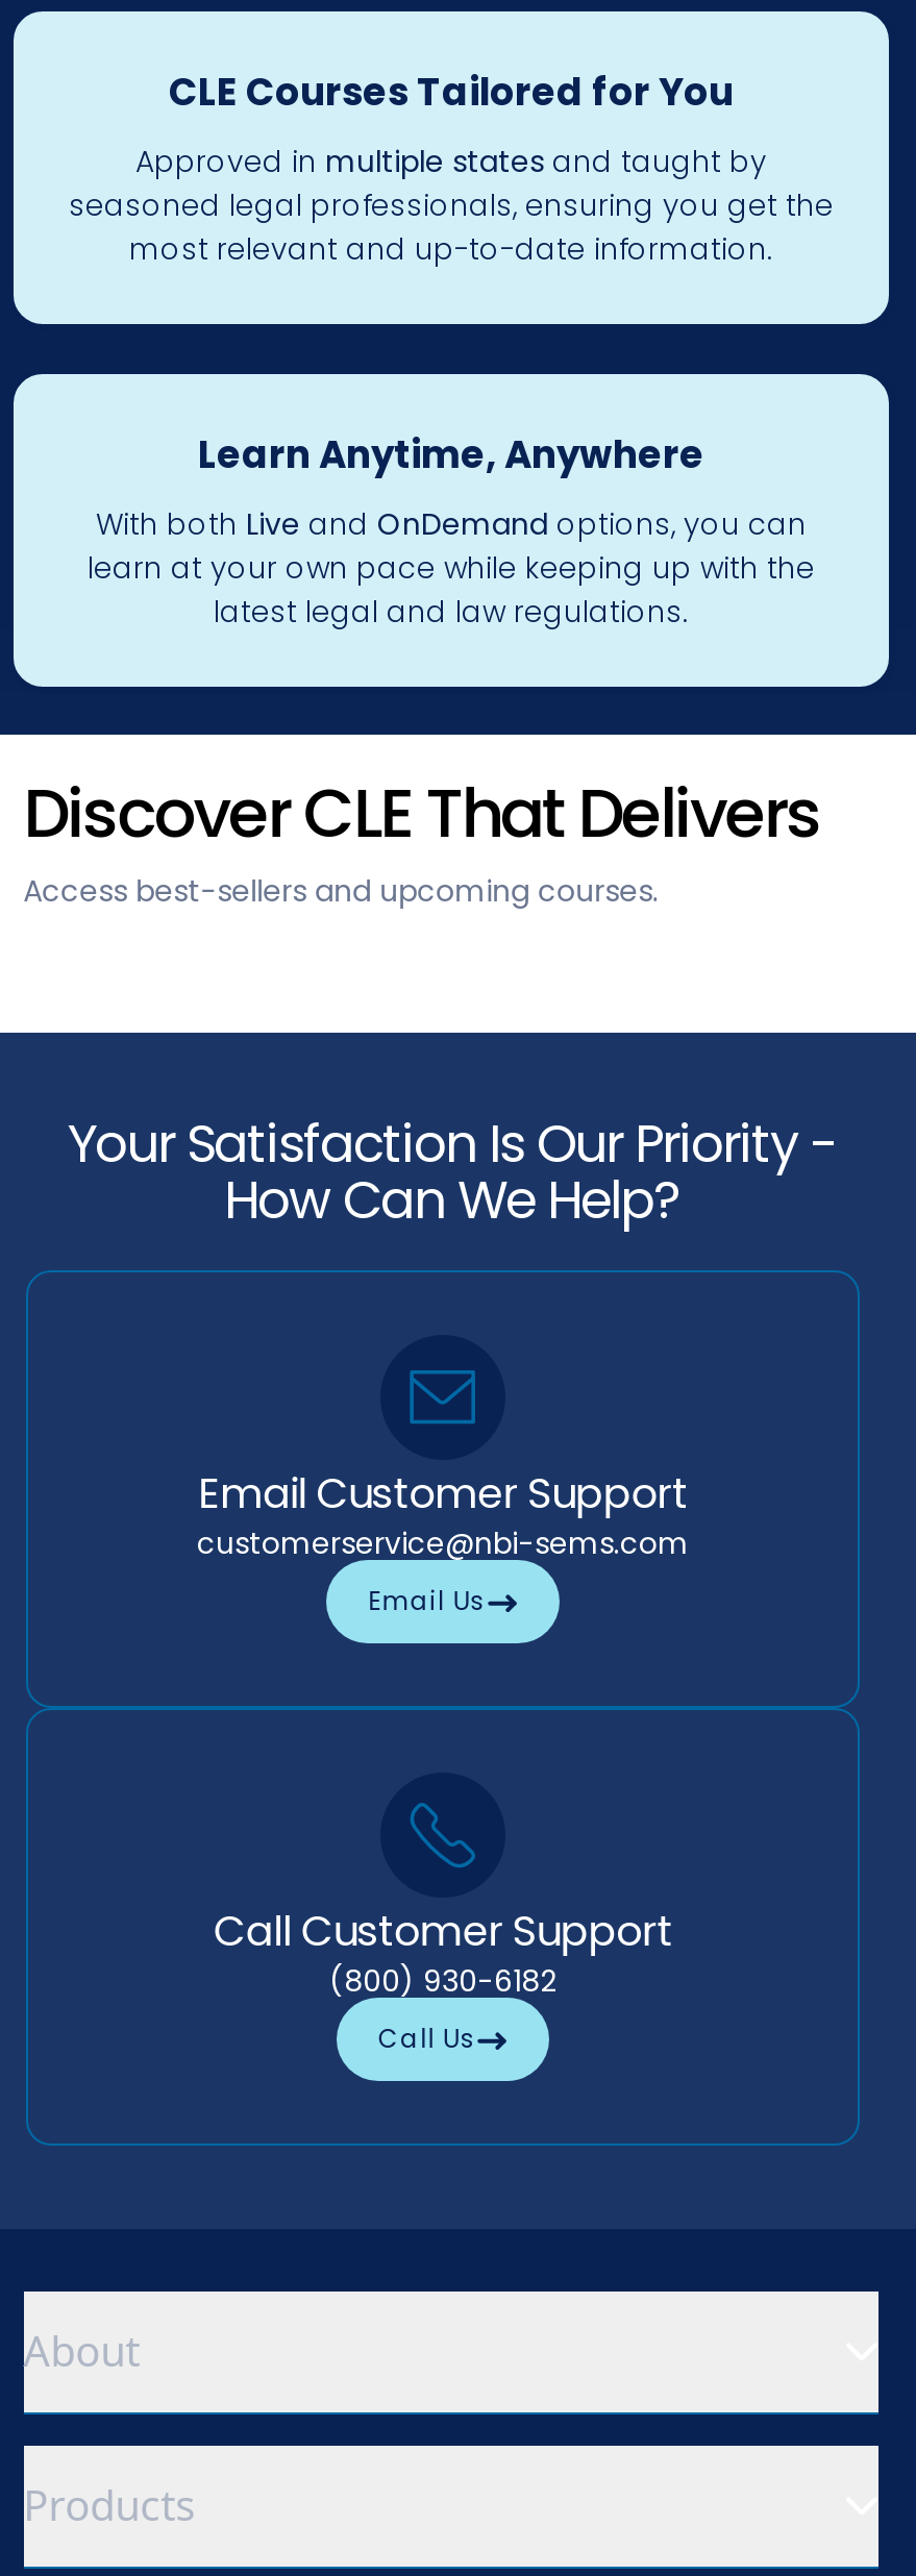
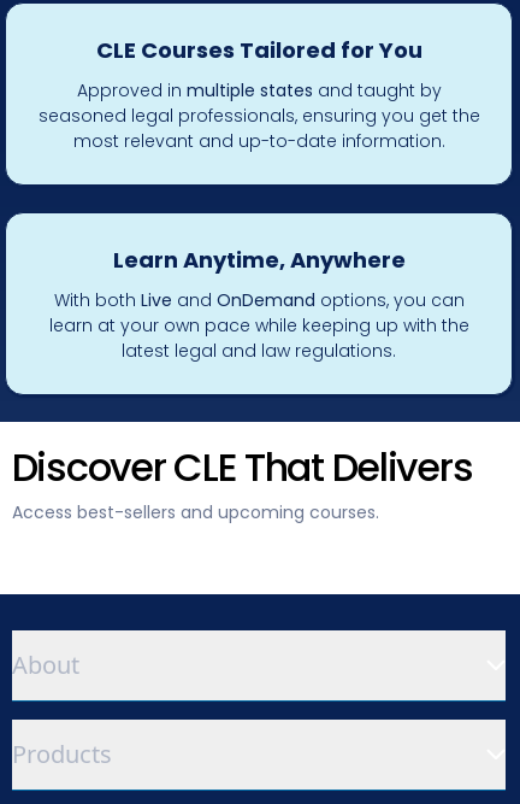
[68,1108,835,1237] Your Satisfaction Is Our Priority - | How Can We Help? -> none
[22,1249,878,2148] [image] | Email Customer Support | customerservice@nbi-sems.com | Email Us -> none
[213,1902,673,2056] Call Customer Support | (800) 930-6182 | Call Us -> none

